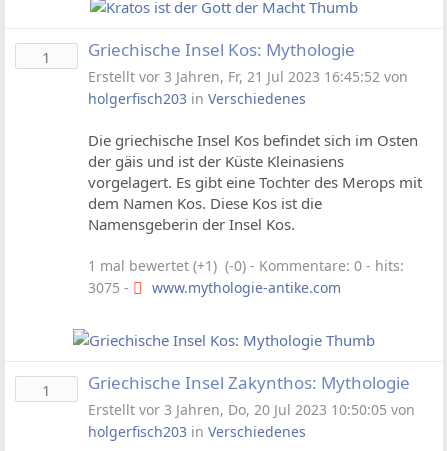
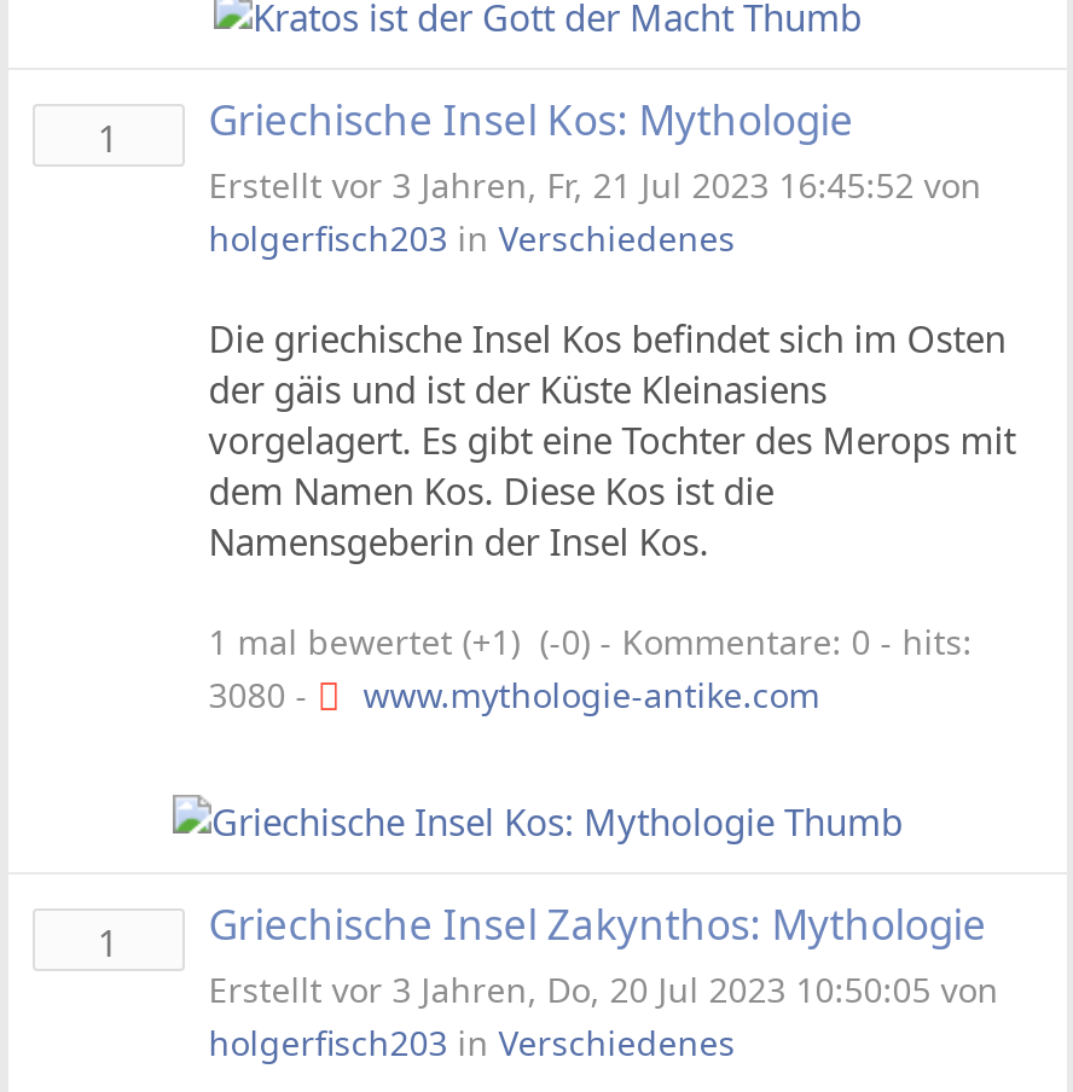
[88,278,341,297] 3075 - www.mythologie-antike.com -> [209,672,820,718] 3080 - www.mythologie-antike.com

